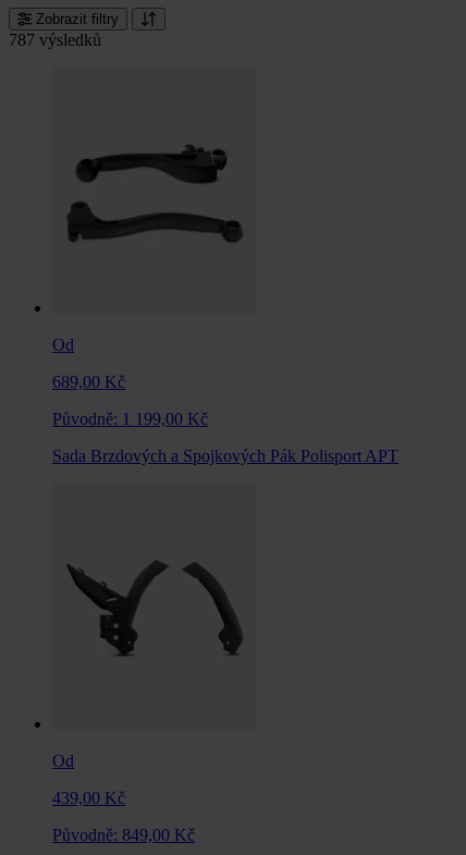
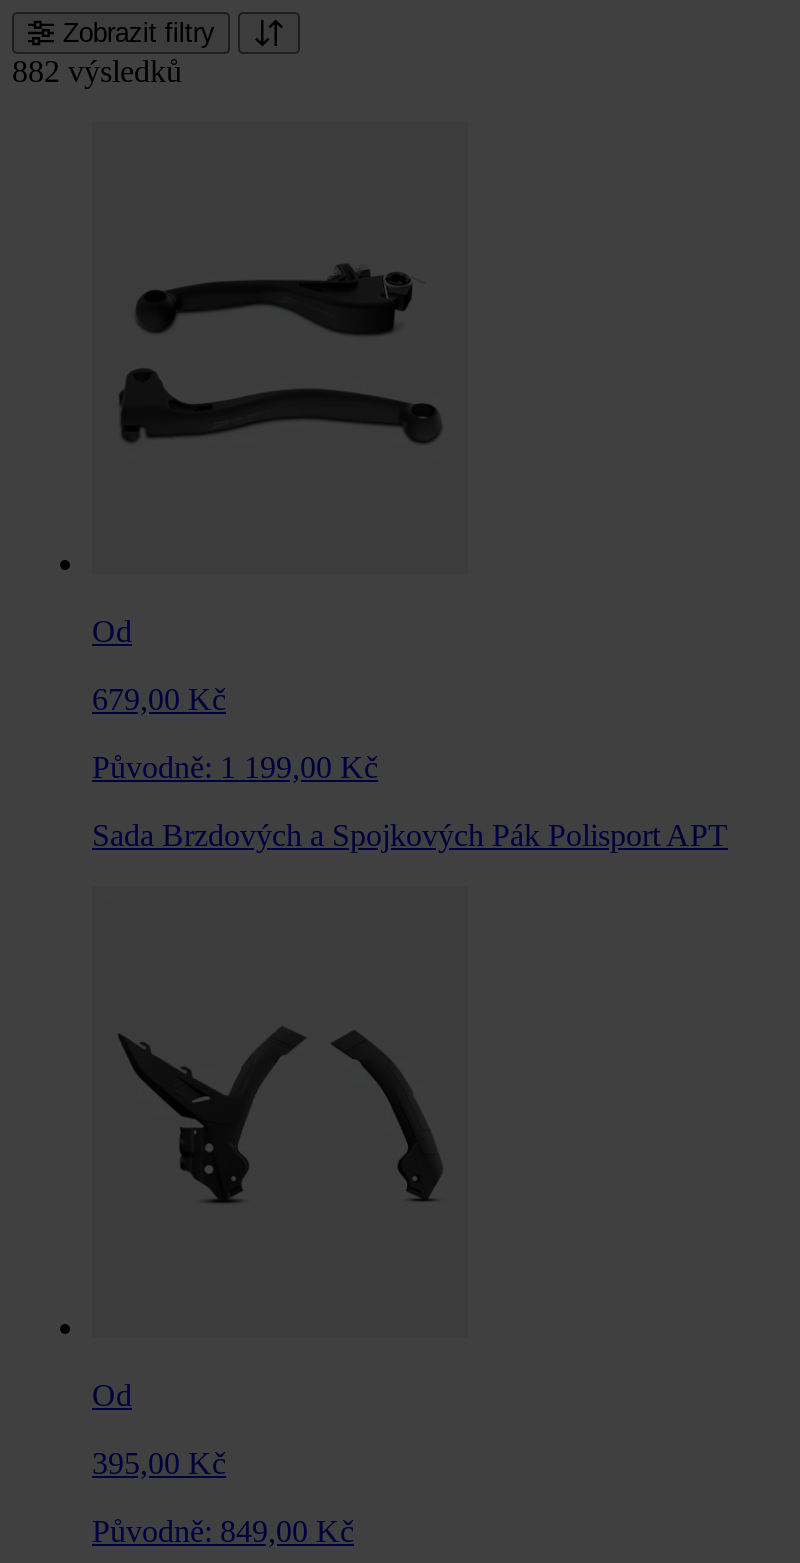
[9,31,101,49] 787 výsledků -> [12,54,182,88] 882 výsledků
[52,372,125,391] 689,00 Kč -> [92,682,226,716] 679,00 Kč
[52,788,125,807] 439,00 Kč -> [92,1446,226,1480] 395,00 Kč

